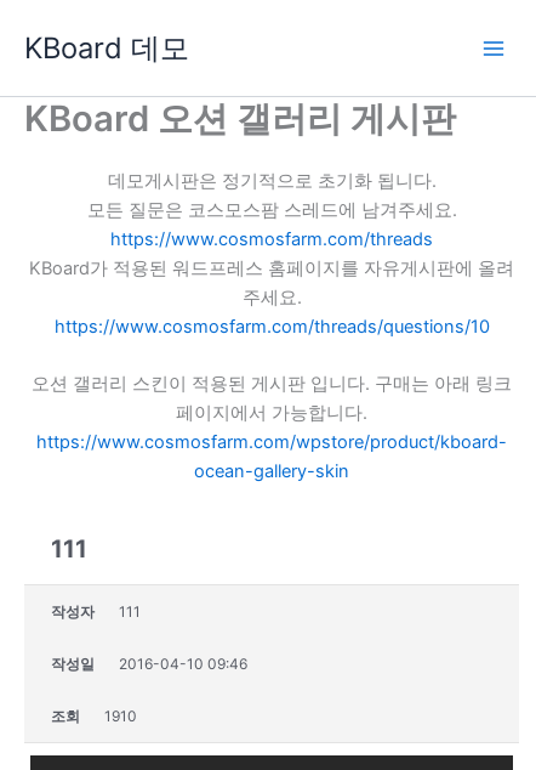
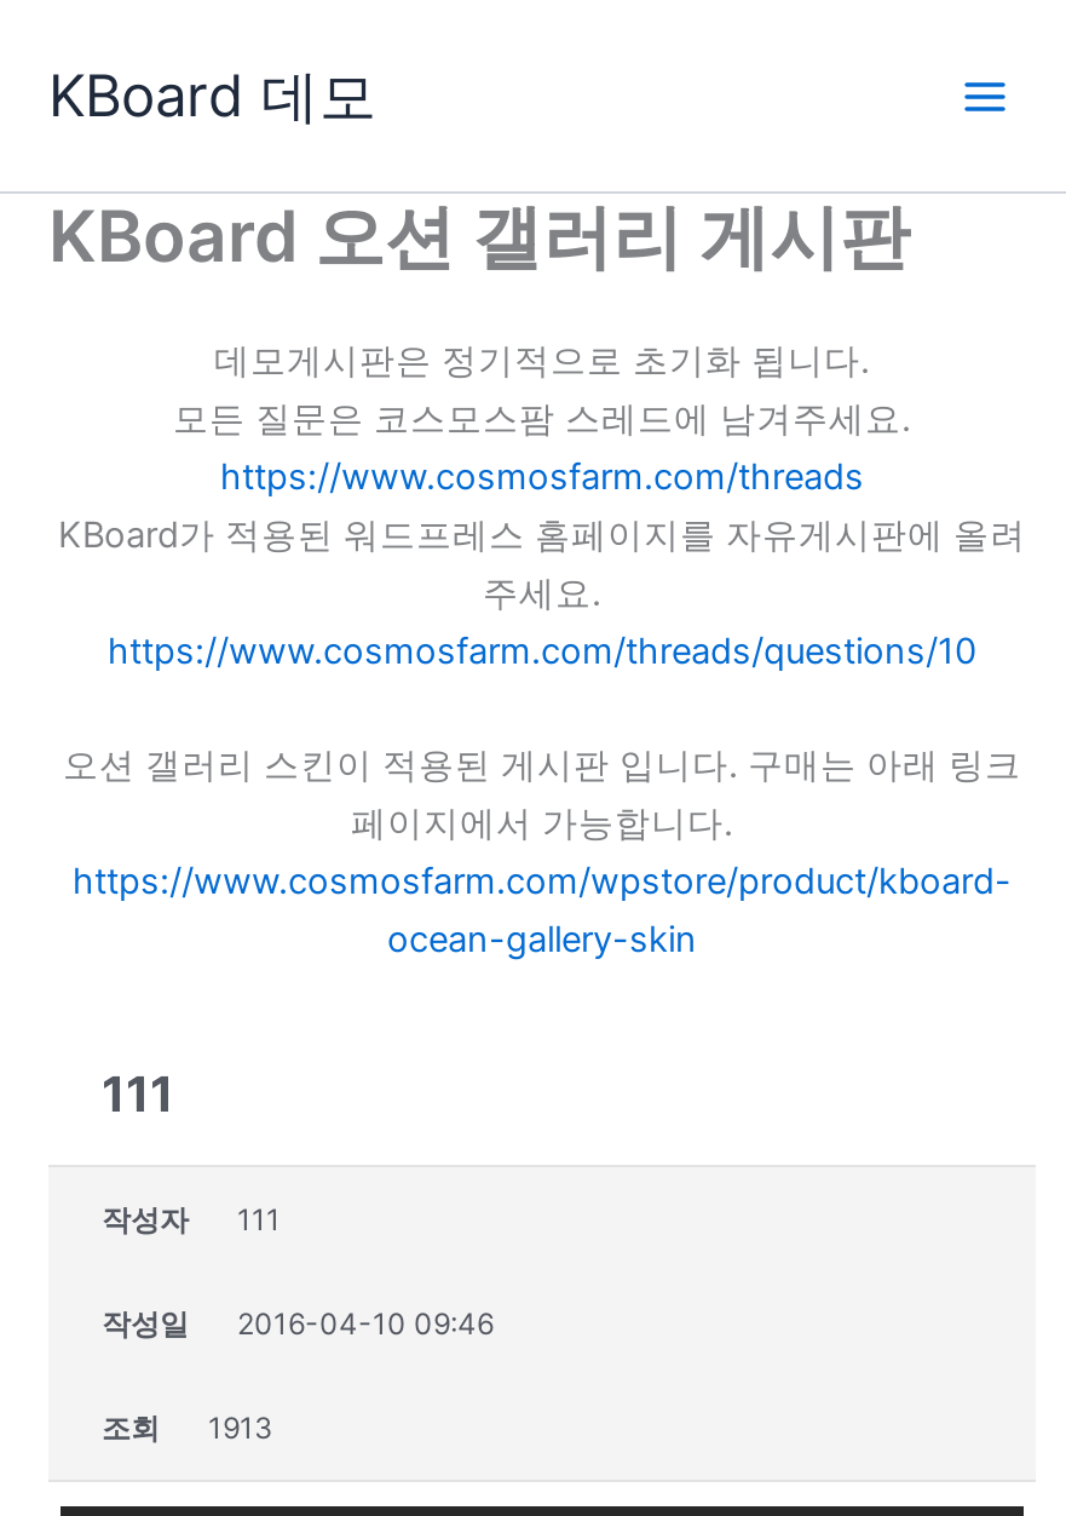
[51,706,137,725] 조회 1910 -> [102,1408,273,1445] 조회 1913

